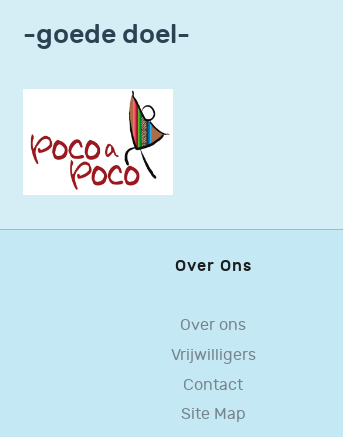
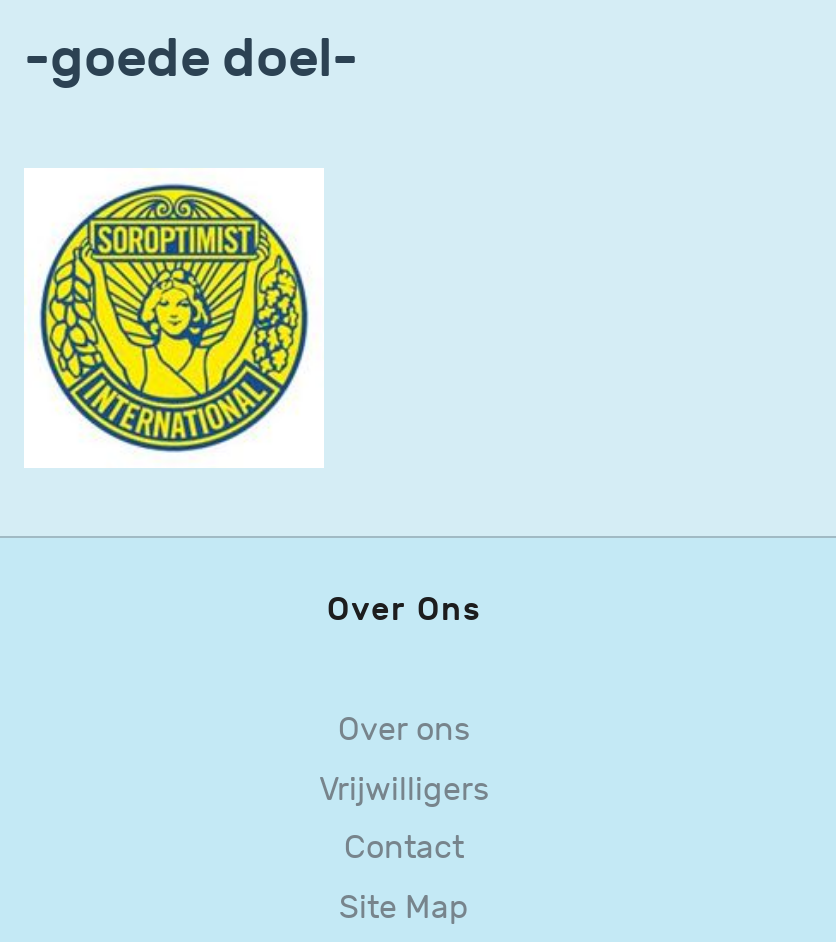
[30,90,170,191] [image] -> [38,172,310,456] [image]

